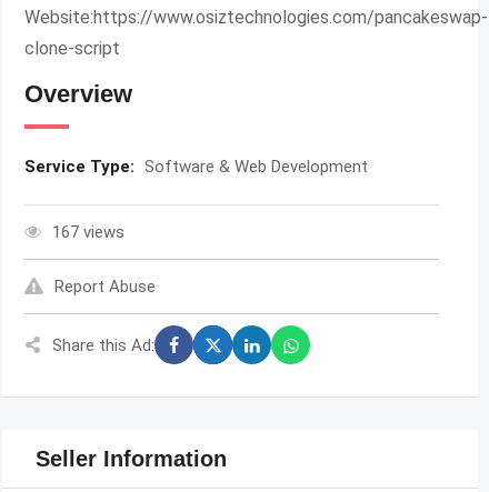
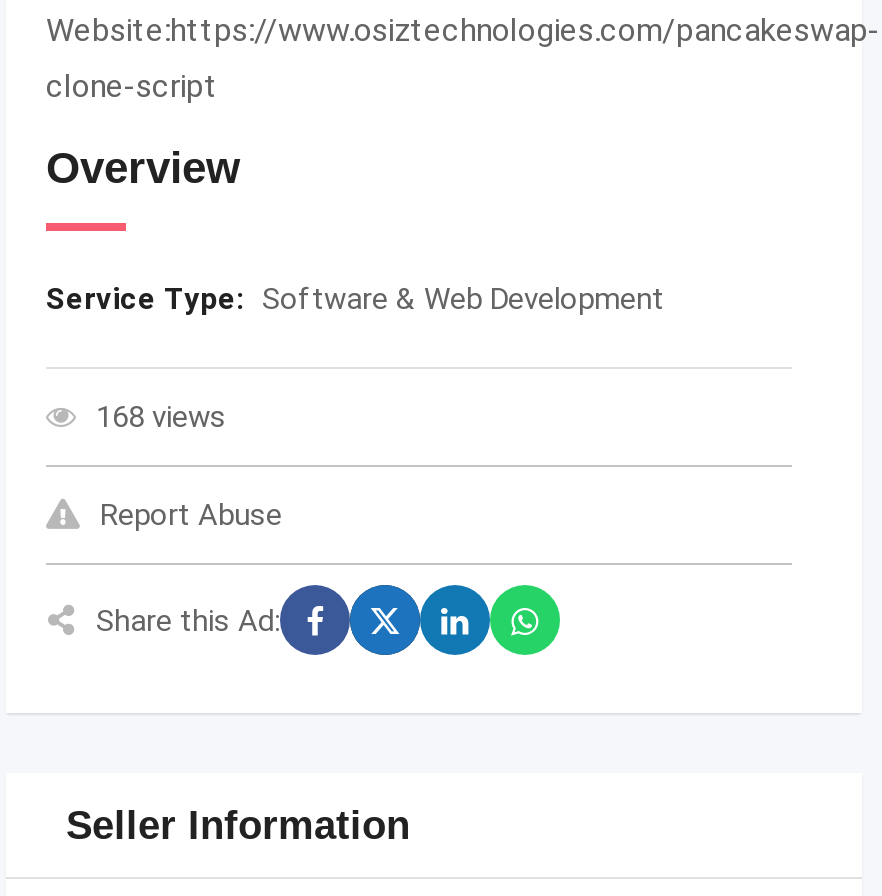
[52,222,124,242] 167 views -> [96,399,226,435] 168 views

